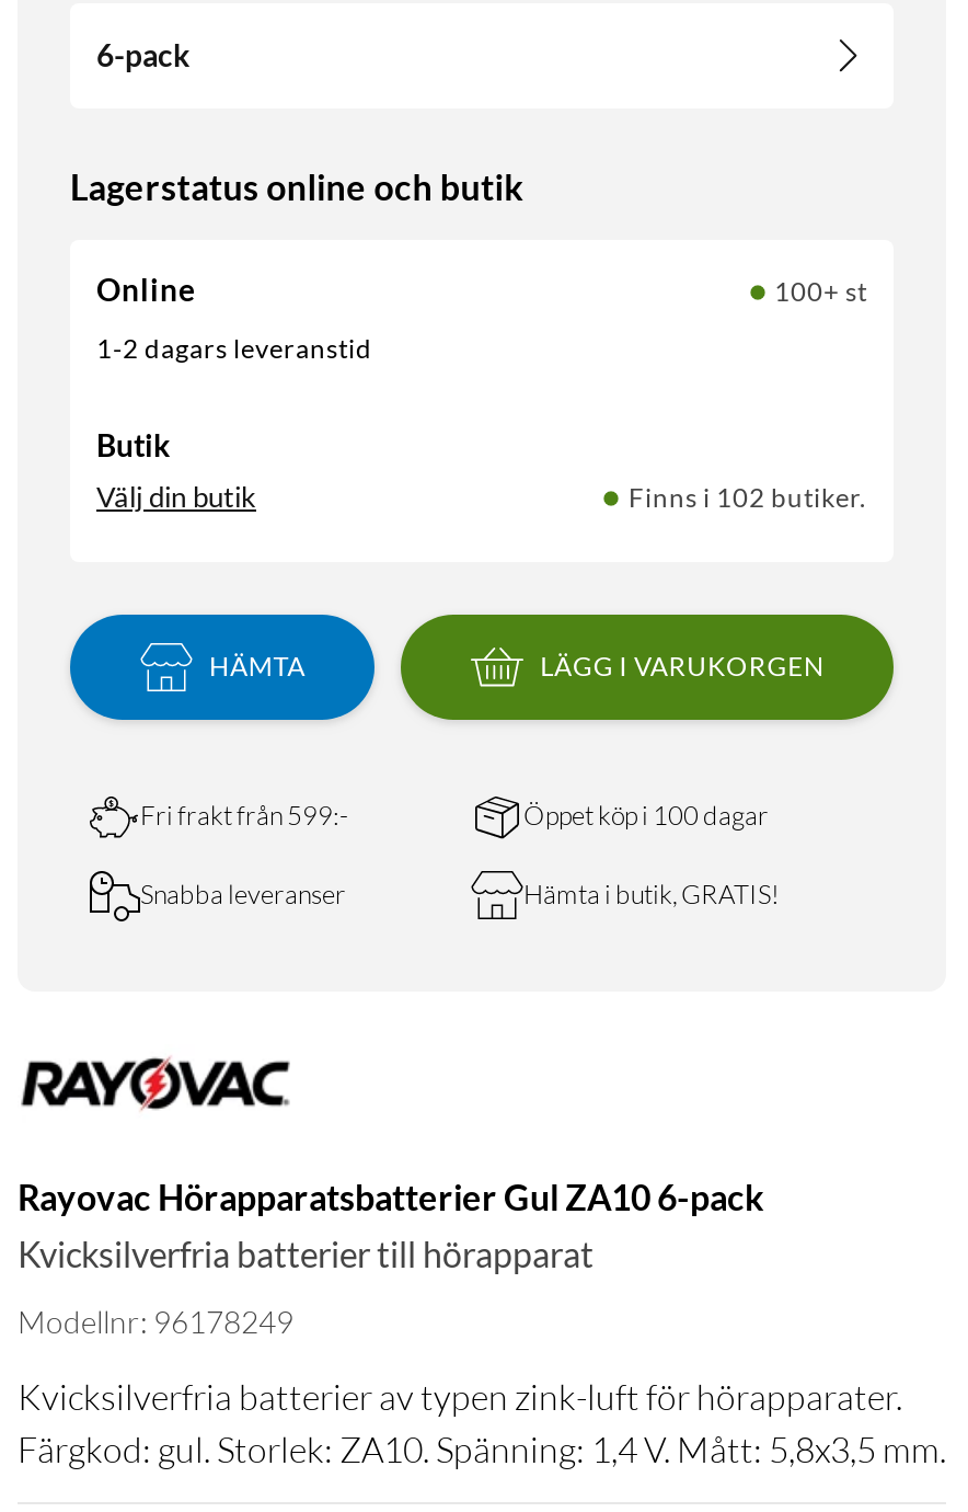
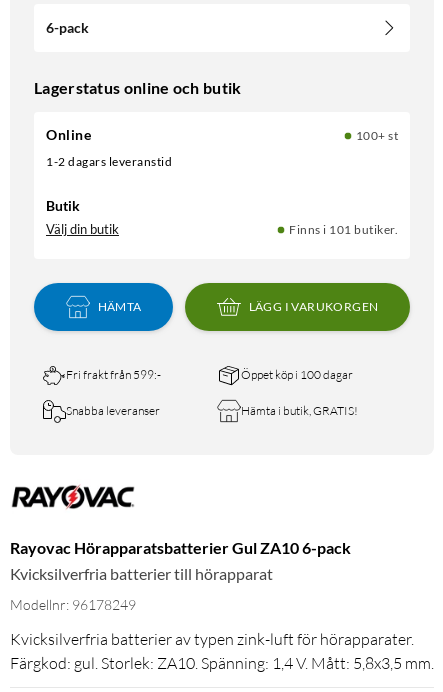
[629,482,867,515] Finns i 102 butiker. -> [289,221,398,236] Finns i 101 butiker.

